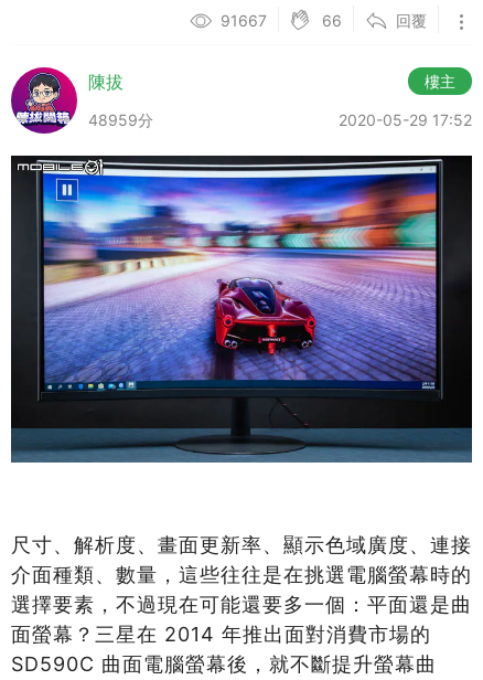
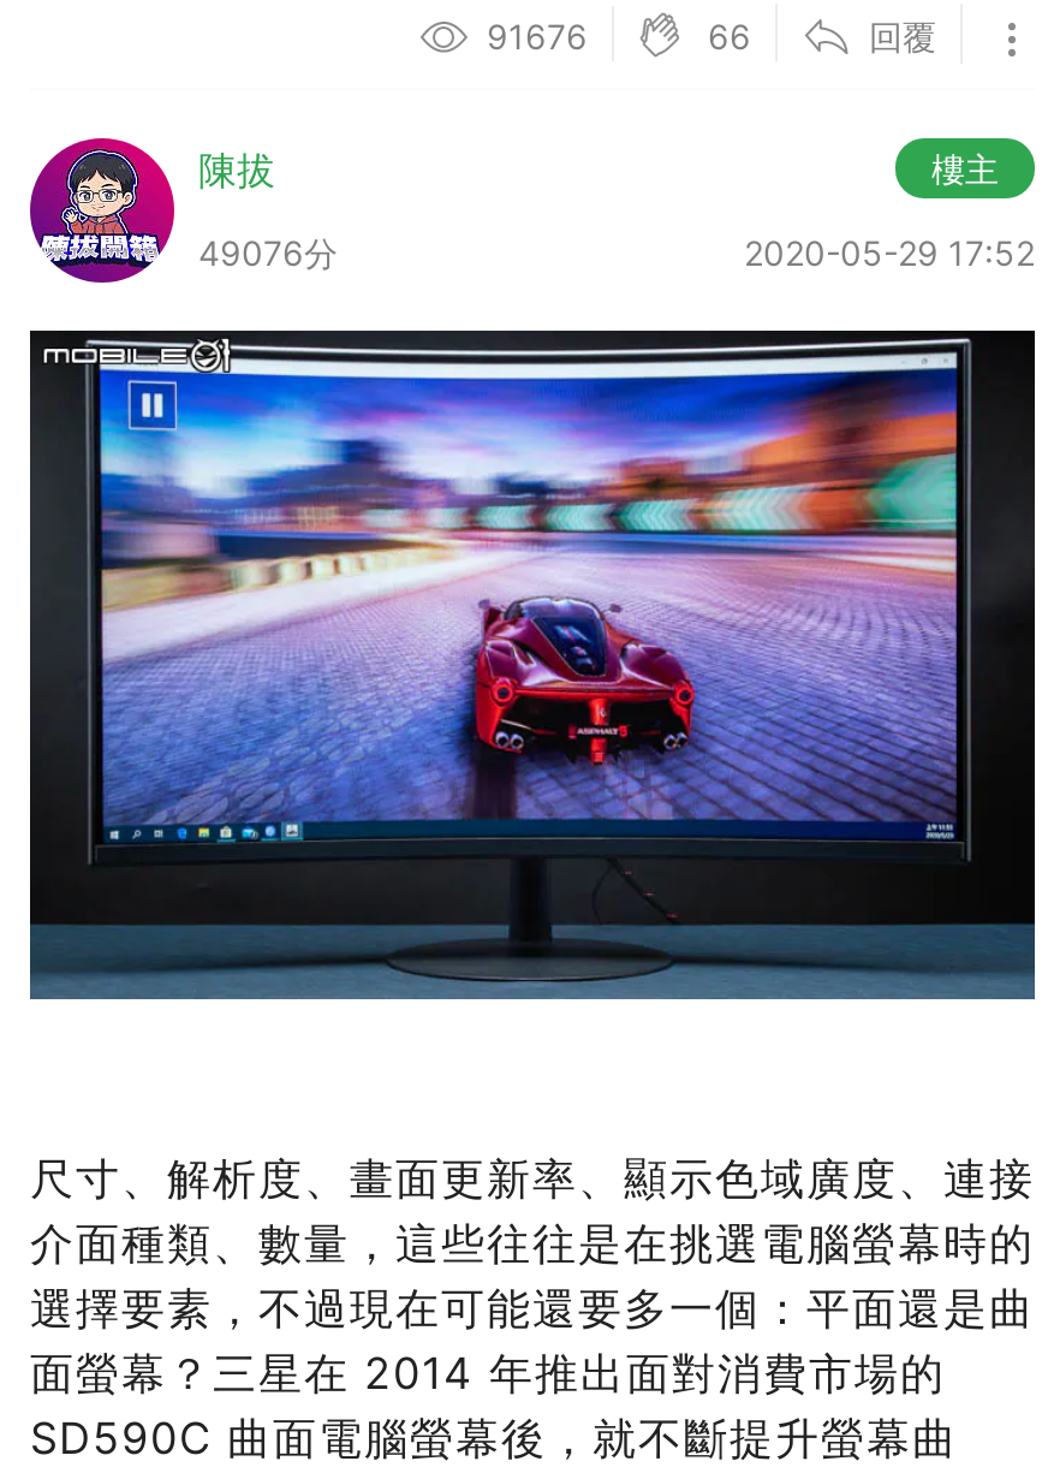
[221,11,267,30] 91667 -> [487,16,588,57] 91676
[88,110,153,129] 48959分 -> [198,231,338,272] 49076分

